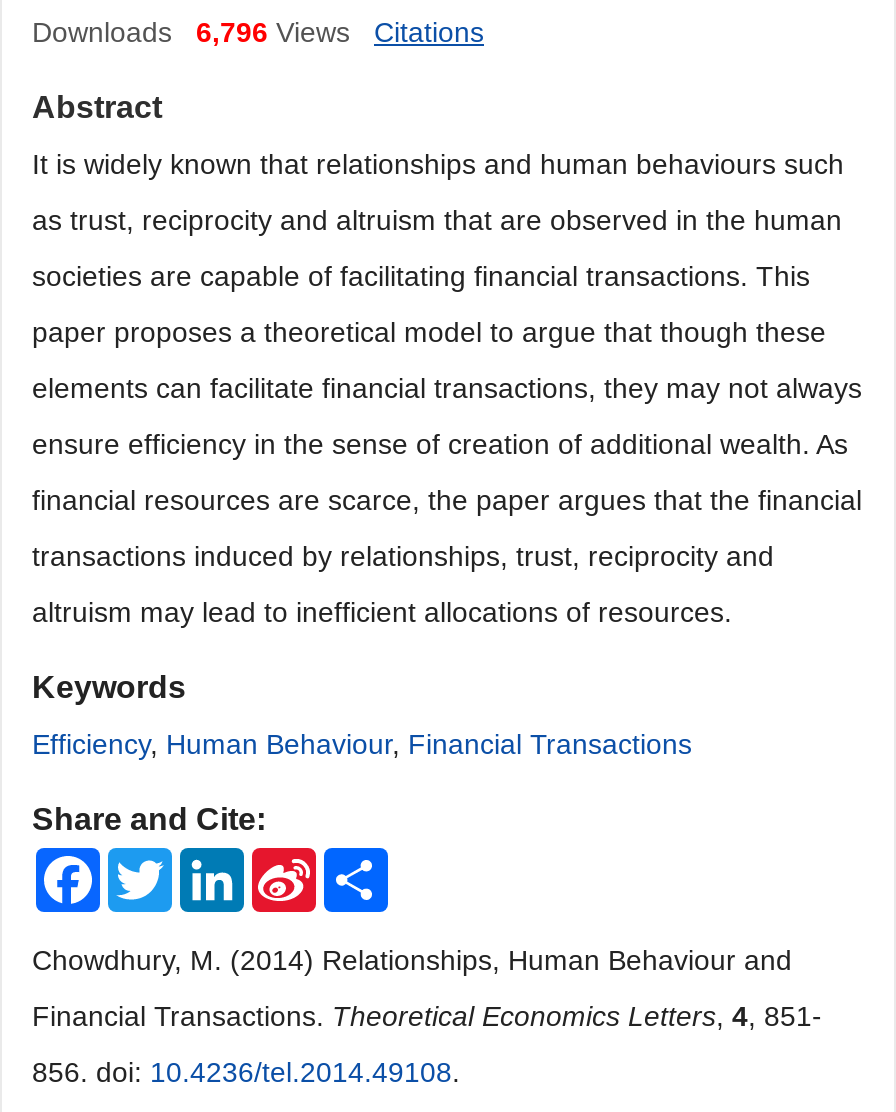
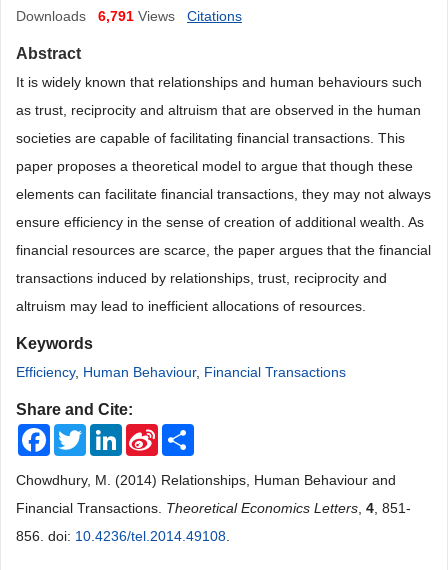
[32,16,350,48] Downloads 6,796 Views -> [16,8,175,24] Downloads 6,791 Views

